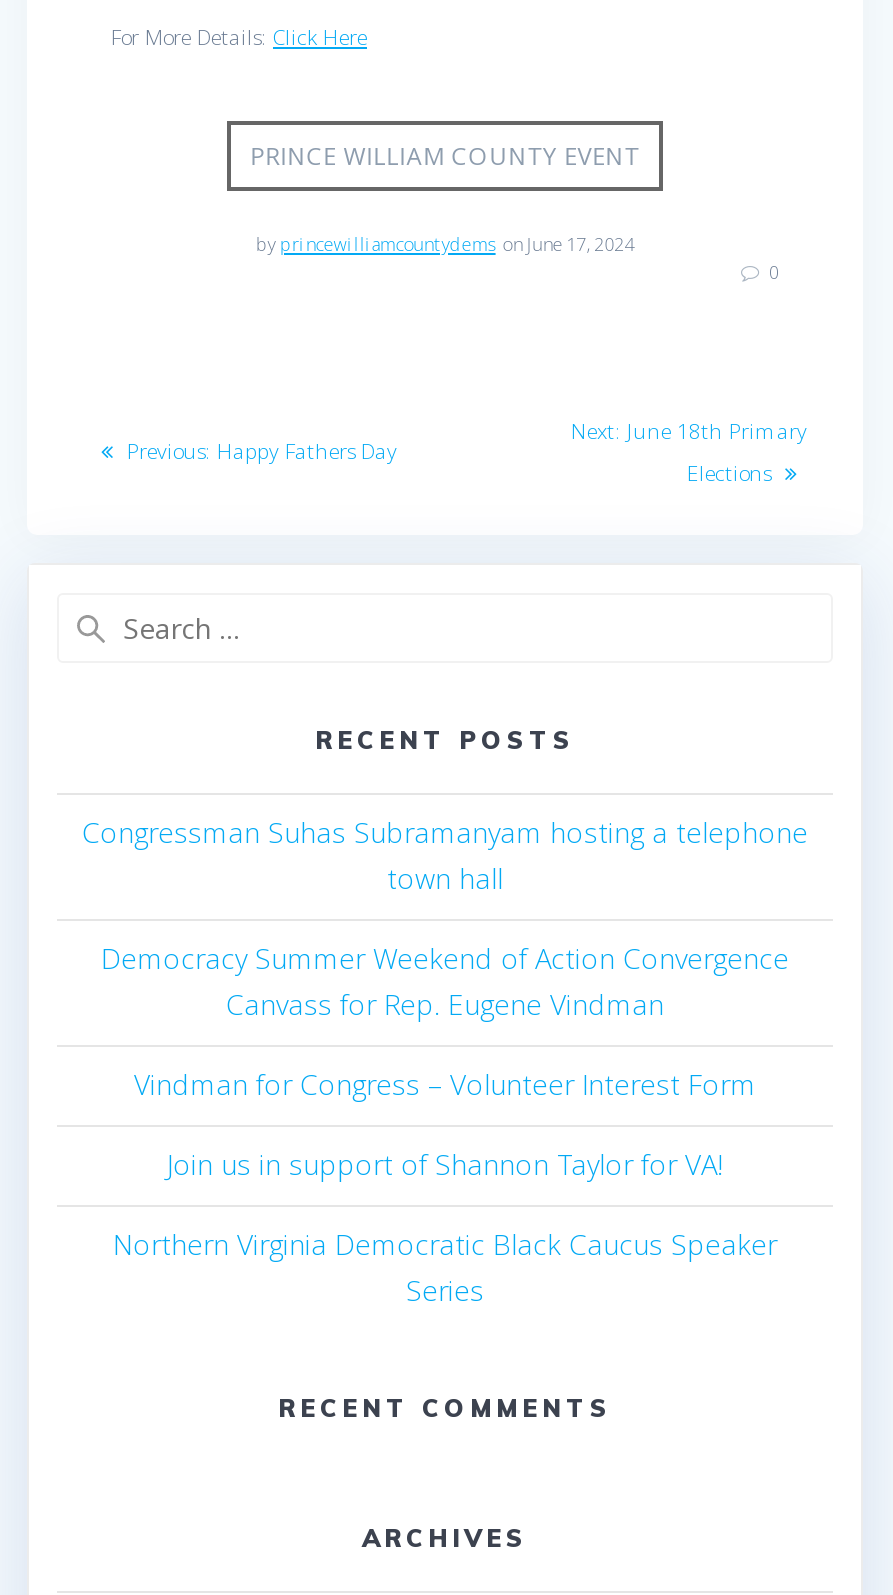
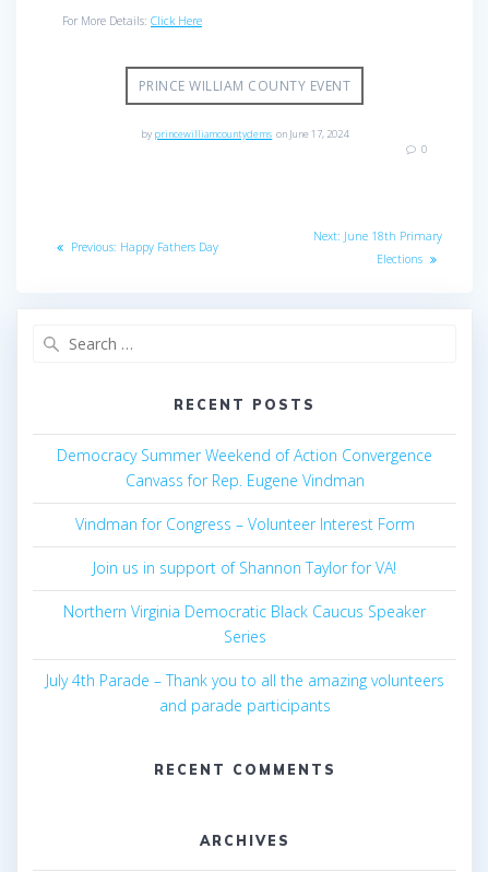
[82,812,808,896] Congressman Suhas Subramanyam hosting a telephone | town hall -> none
moved [101,938,789,1308] -> [57,444,432,646]: Democracy Summer Weekend of Action Convergence | Canvass for Rep. Eugene Vindman | Vindman for Congress – Volunteer Interest Form | Join us in support of Shannon Taylor for VA! | Northern Virginia Democratic Black Caucus Speaker | Series
none -> [45,669,444,715] July 4th Parade – Thank you to all the amazing volunteers | and parade participants

